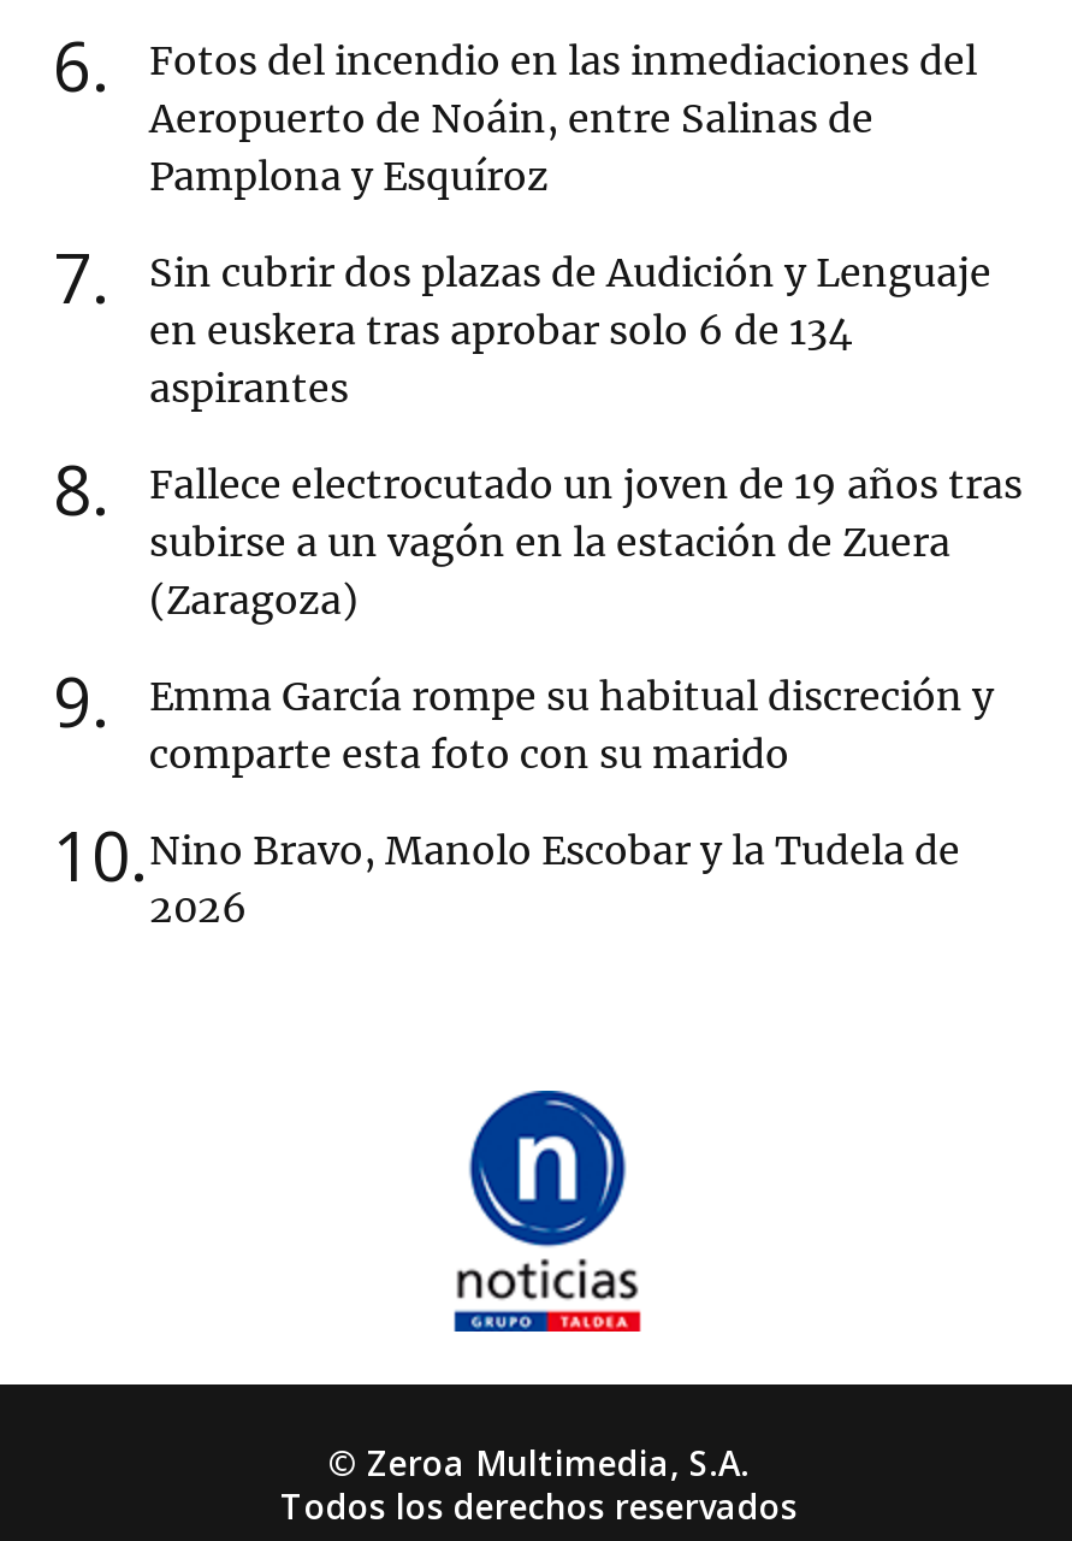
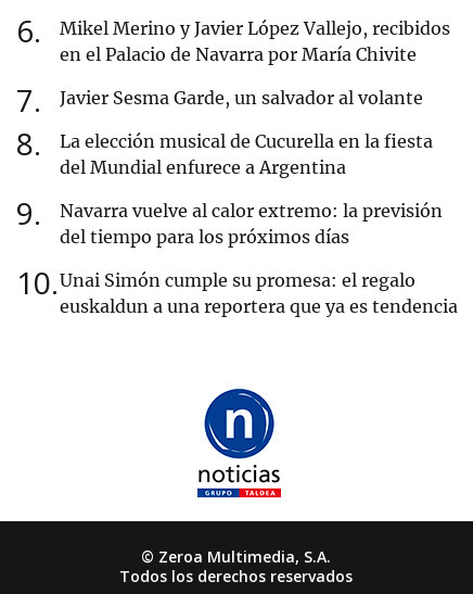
[149,36,977,200] Fotos del incendio en las inmediaciones del | Aeropuerto de Noáin, entre Salinas de | Pamplona y Esquíroz -> [60,17,450,65] Mikel Merino y Javier López Vallejo, recibidos | en el Palacio de Navarra por María Chivite
[149,248,991,412] Sin cubrir dos plazas de Audición y Lenguaje | en euskera tras aprobar solo 6 de 134 | aspirantes -> [60,87,423,109] Javier Sesma Garde, un salvador al volante
[149,460,1023,624] Fallece electrocutado un joven de 19 años tras | subirse a un vagón en la estación de Zuera | (Zaragoza) -> [60,130,433,178] La elección musical de Cucurella en la fiesta | del Mundial enfurece a Argentina
[53,672,994,932] Emma García rompe su habitual discreción y | comparte esta foto con su marido | 10 Nino Bravo, Manolo Escobar y la Tudela de | 2026 -> [16,200,458,317] Navarra vuelve al calor extremo: la previsión | del tiempo para los próximos días | 10 Unai Simón cumple su promesa: el regalo | euskaldun a una reportera que ya es tendencia

